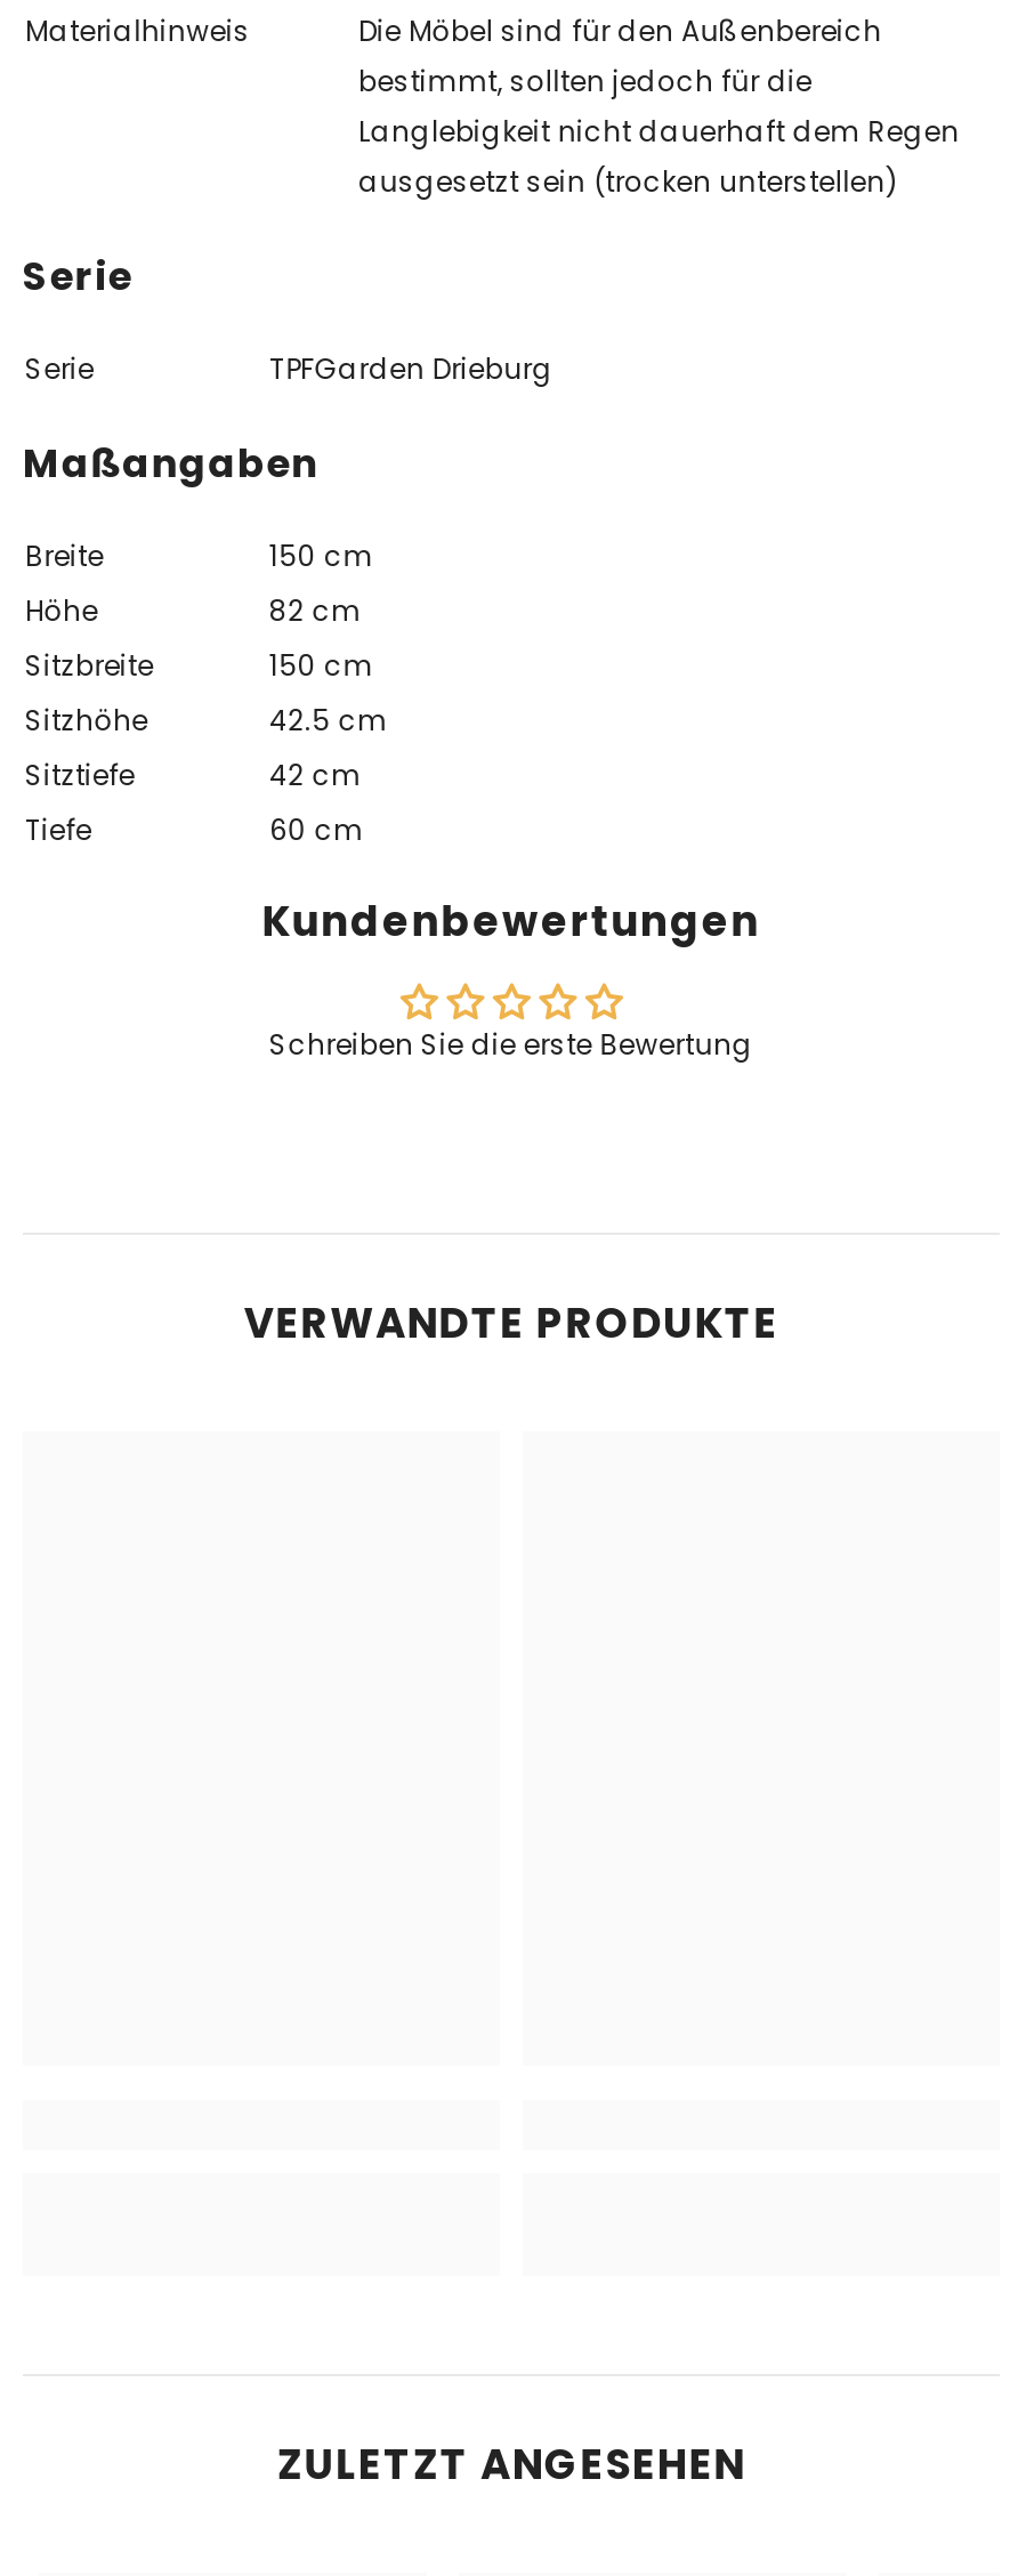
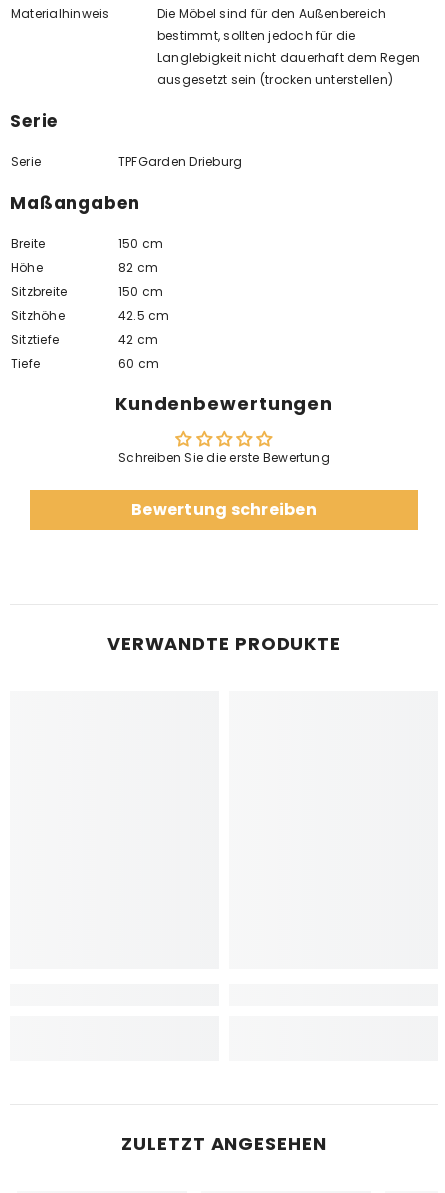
none -> [131,498,317,521] Bewertung schreiben

